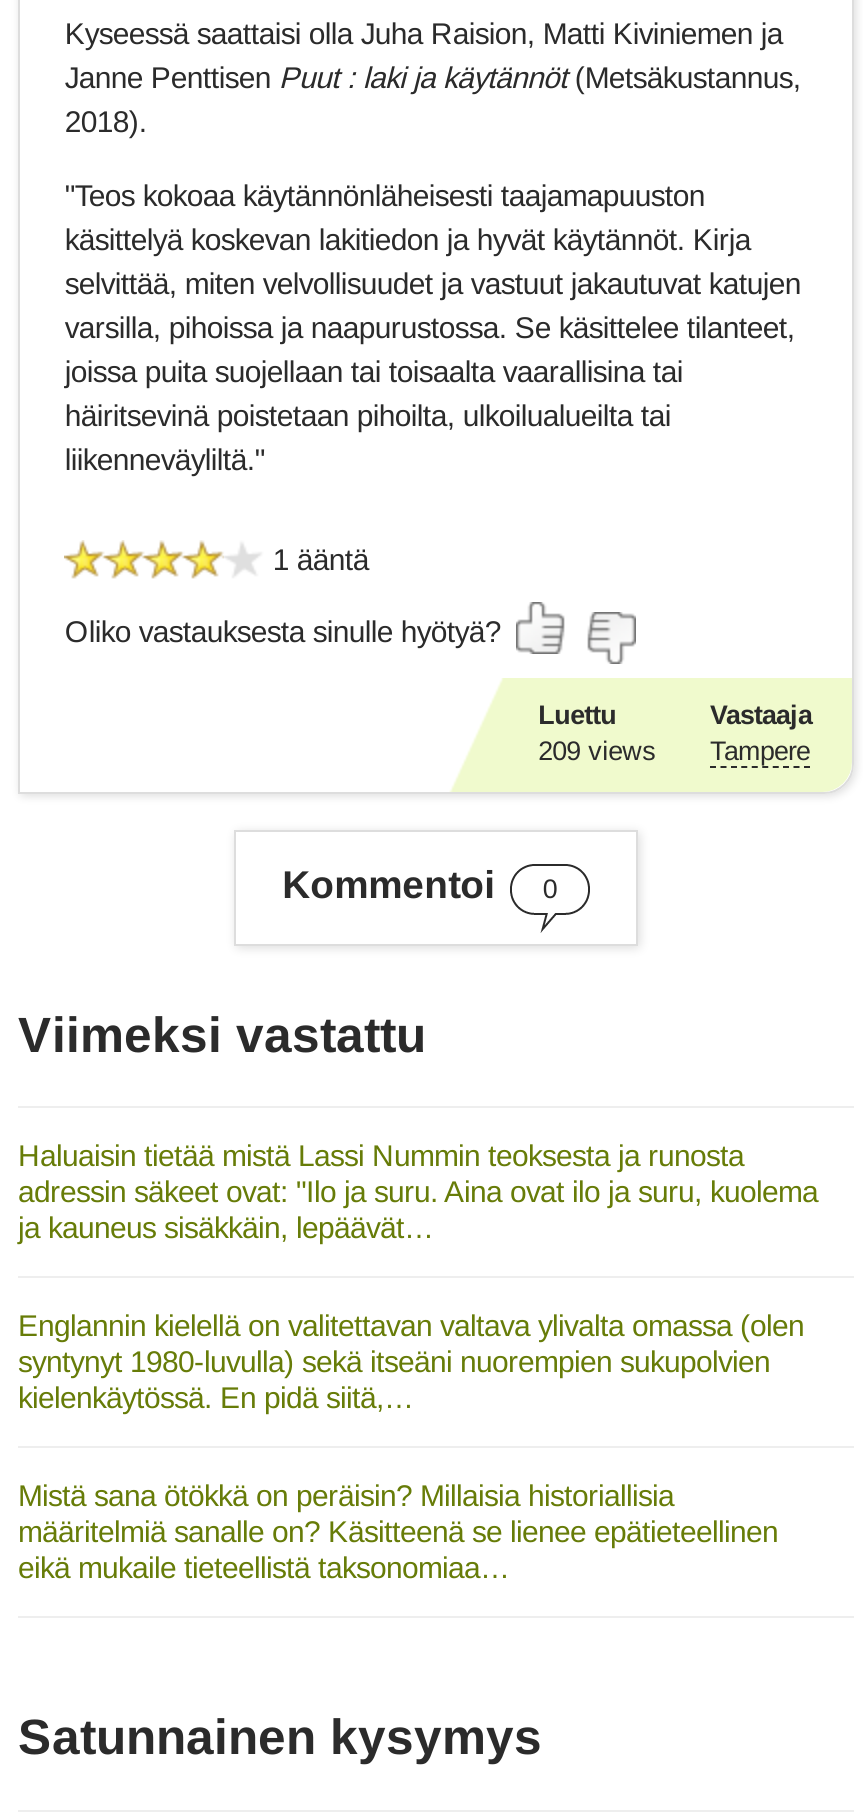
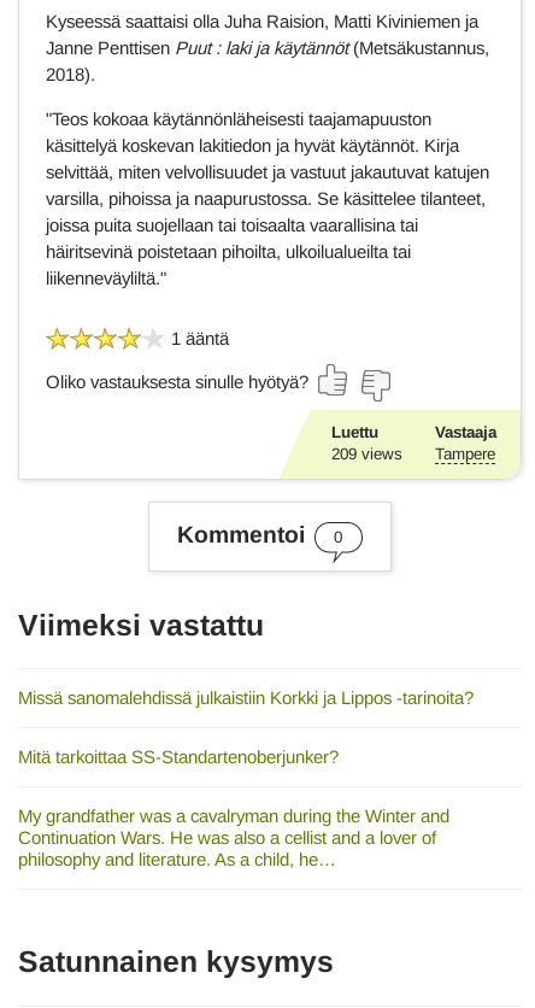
[18,1139,818,1245] Haluaisin tietää mistä Lassi Nummin teoksesta ja runosta | adressin säkeet ovat: "Ilo ja suru. Aina ovat ilo ja suru, kuolema | ja kauneus sisäkkäin, lepäävät… -> [18,688,474,708] Missä sanomalehdissä julkaistiin Korkki ja Lippos -tarinoita?
[18,1308,804,1414] Englannin kielellä on valitettavan valtava ylivalta omassa (olen | syntynyt 1980-luvulla) sekä itseäni nuorempien sukupolvien | kielenkäytössä. En pidä siitä,… -> [18,747,339,767] Mitä tarkoittaa SS-Standartenoberjunker?
[18,1478,778,1584] Mistä sana ötökkä on peräisin? Millaisia historiallisia | määritelmiä sanalle on? Käsitteenä se lienee epätieteellinen | eikä mukaile tieteellistä taksonomiaa… -> [18,806,449,870] My grandfather was a cavalryman during the Winter and | Continuation Wars. He was also a cellist and a lover of | philosophy and literature. As a child, he…

